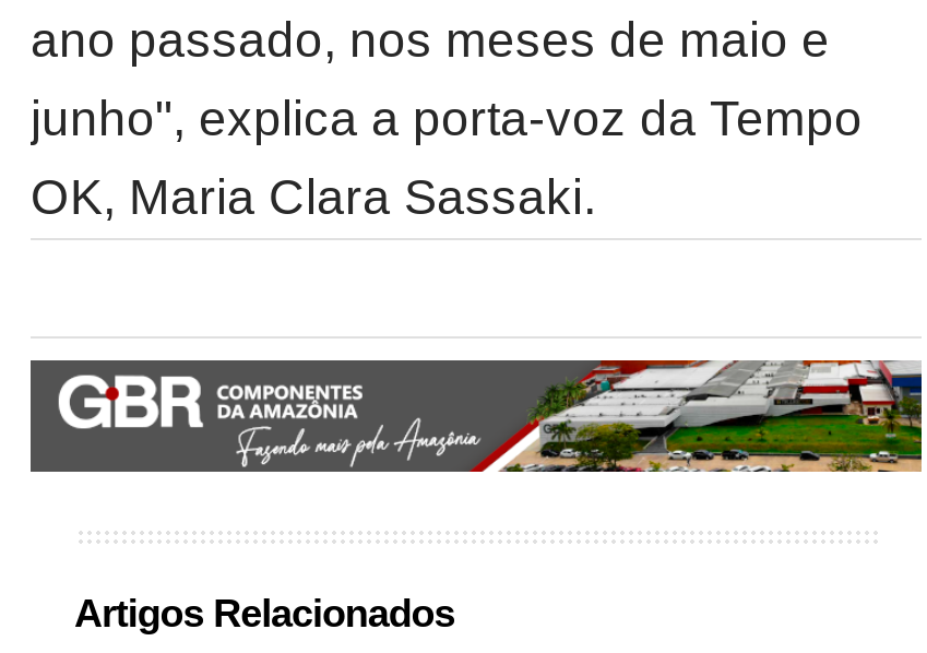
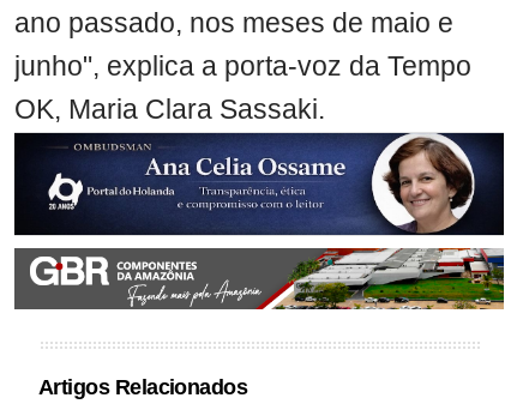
none -> [13,132,505,236] [image]

